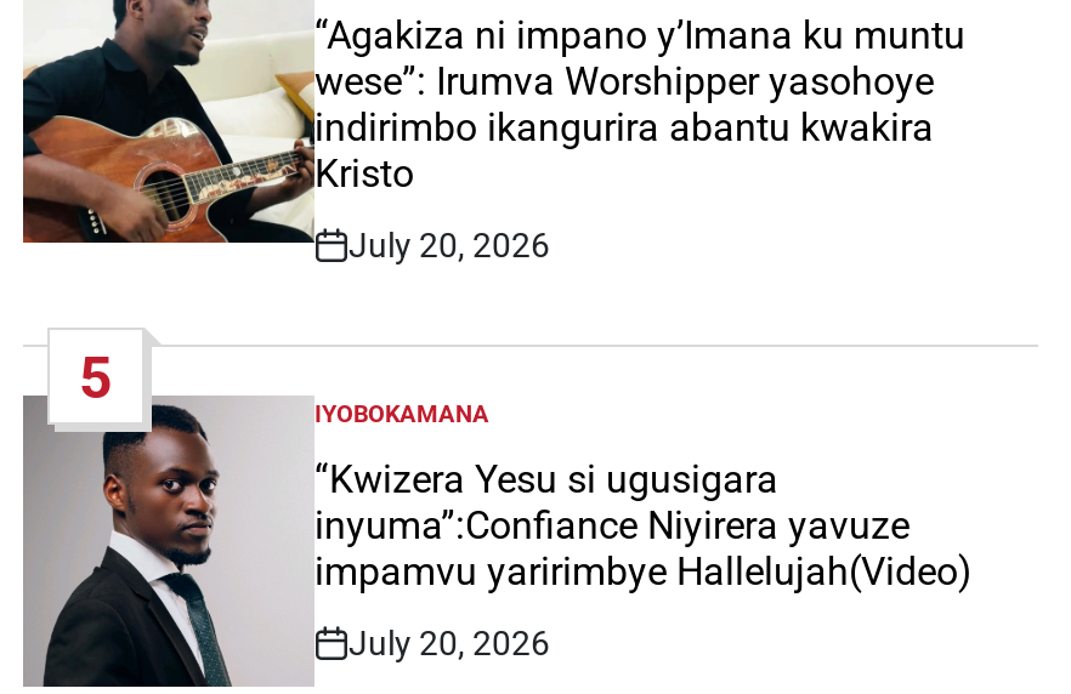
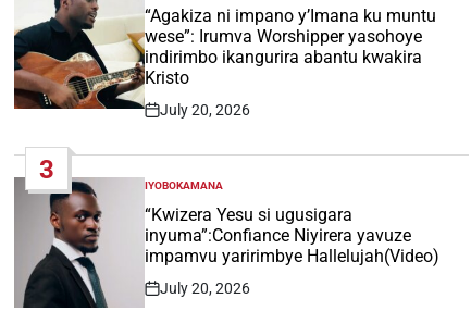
[79,344,113,412] 5 -> [39,154,54,185] 3

